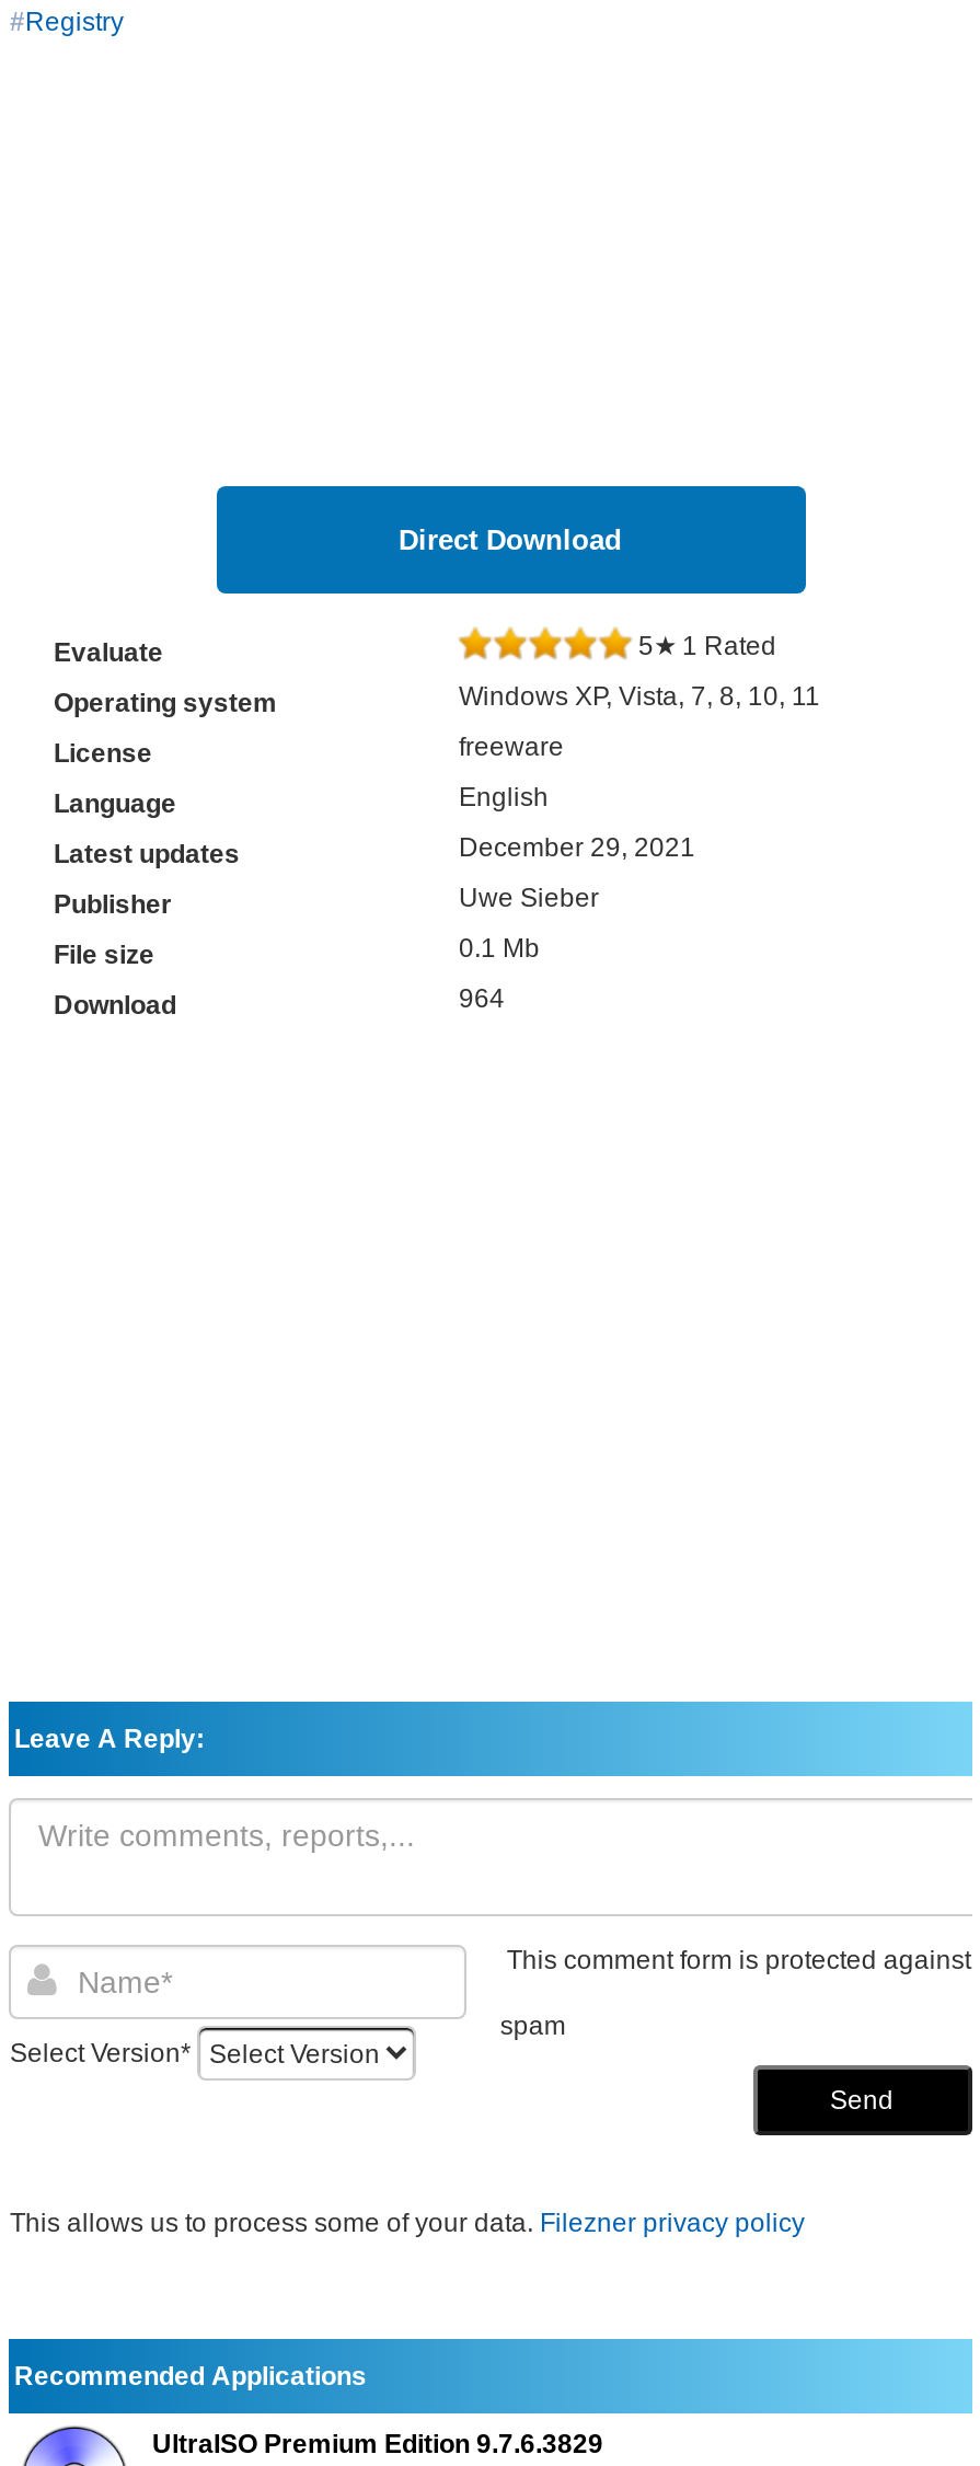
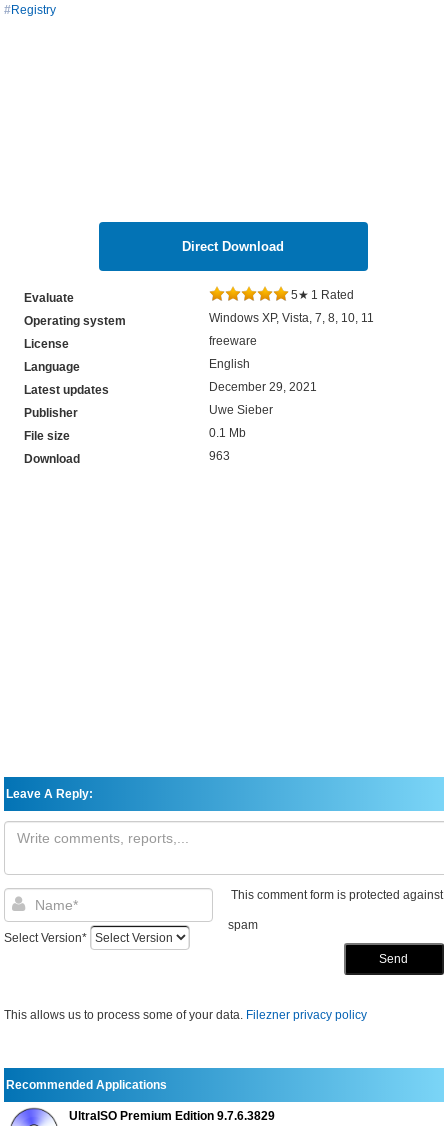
[459,983,505,1014] 964 -> [209,449,230,463] 963

